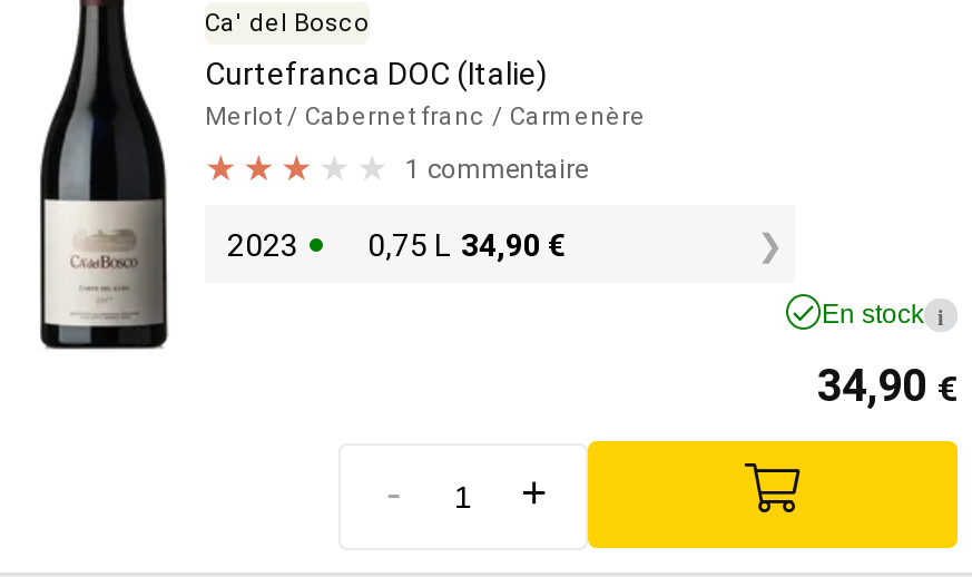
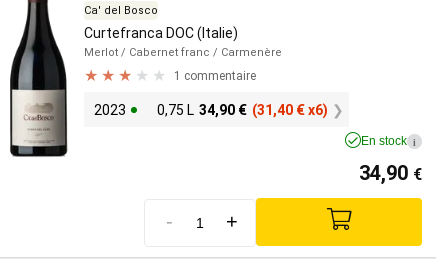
[227,226,568,262] 2023 0,75 L 34,90 € -> [94,101,328,117] 2023 0,75 L 34,90 € (31,40 €x6)

